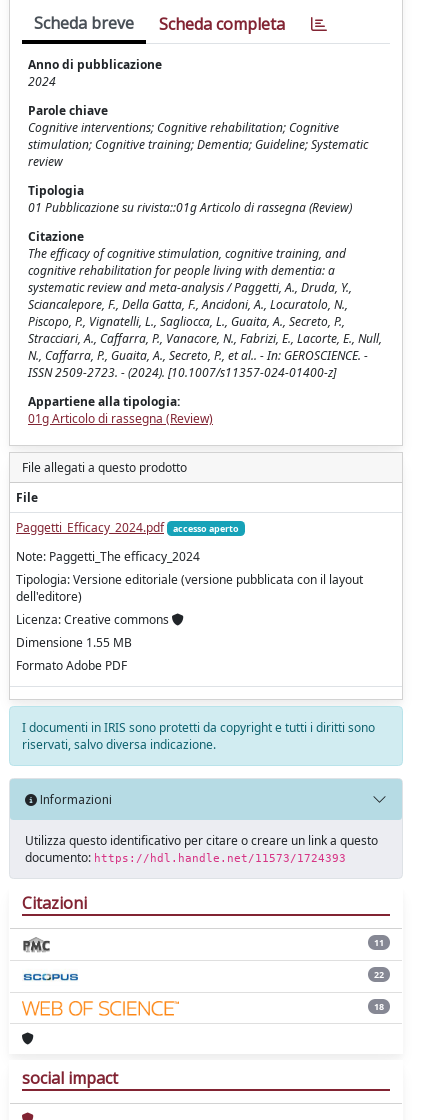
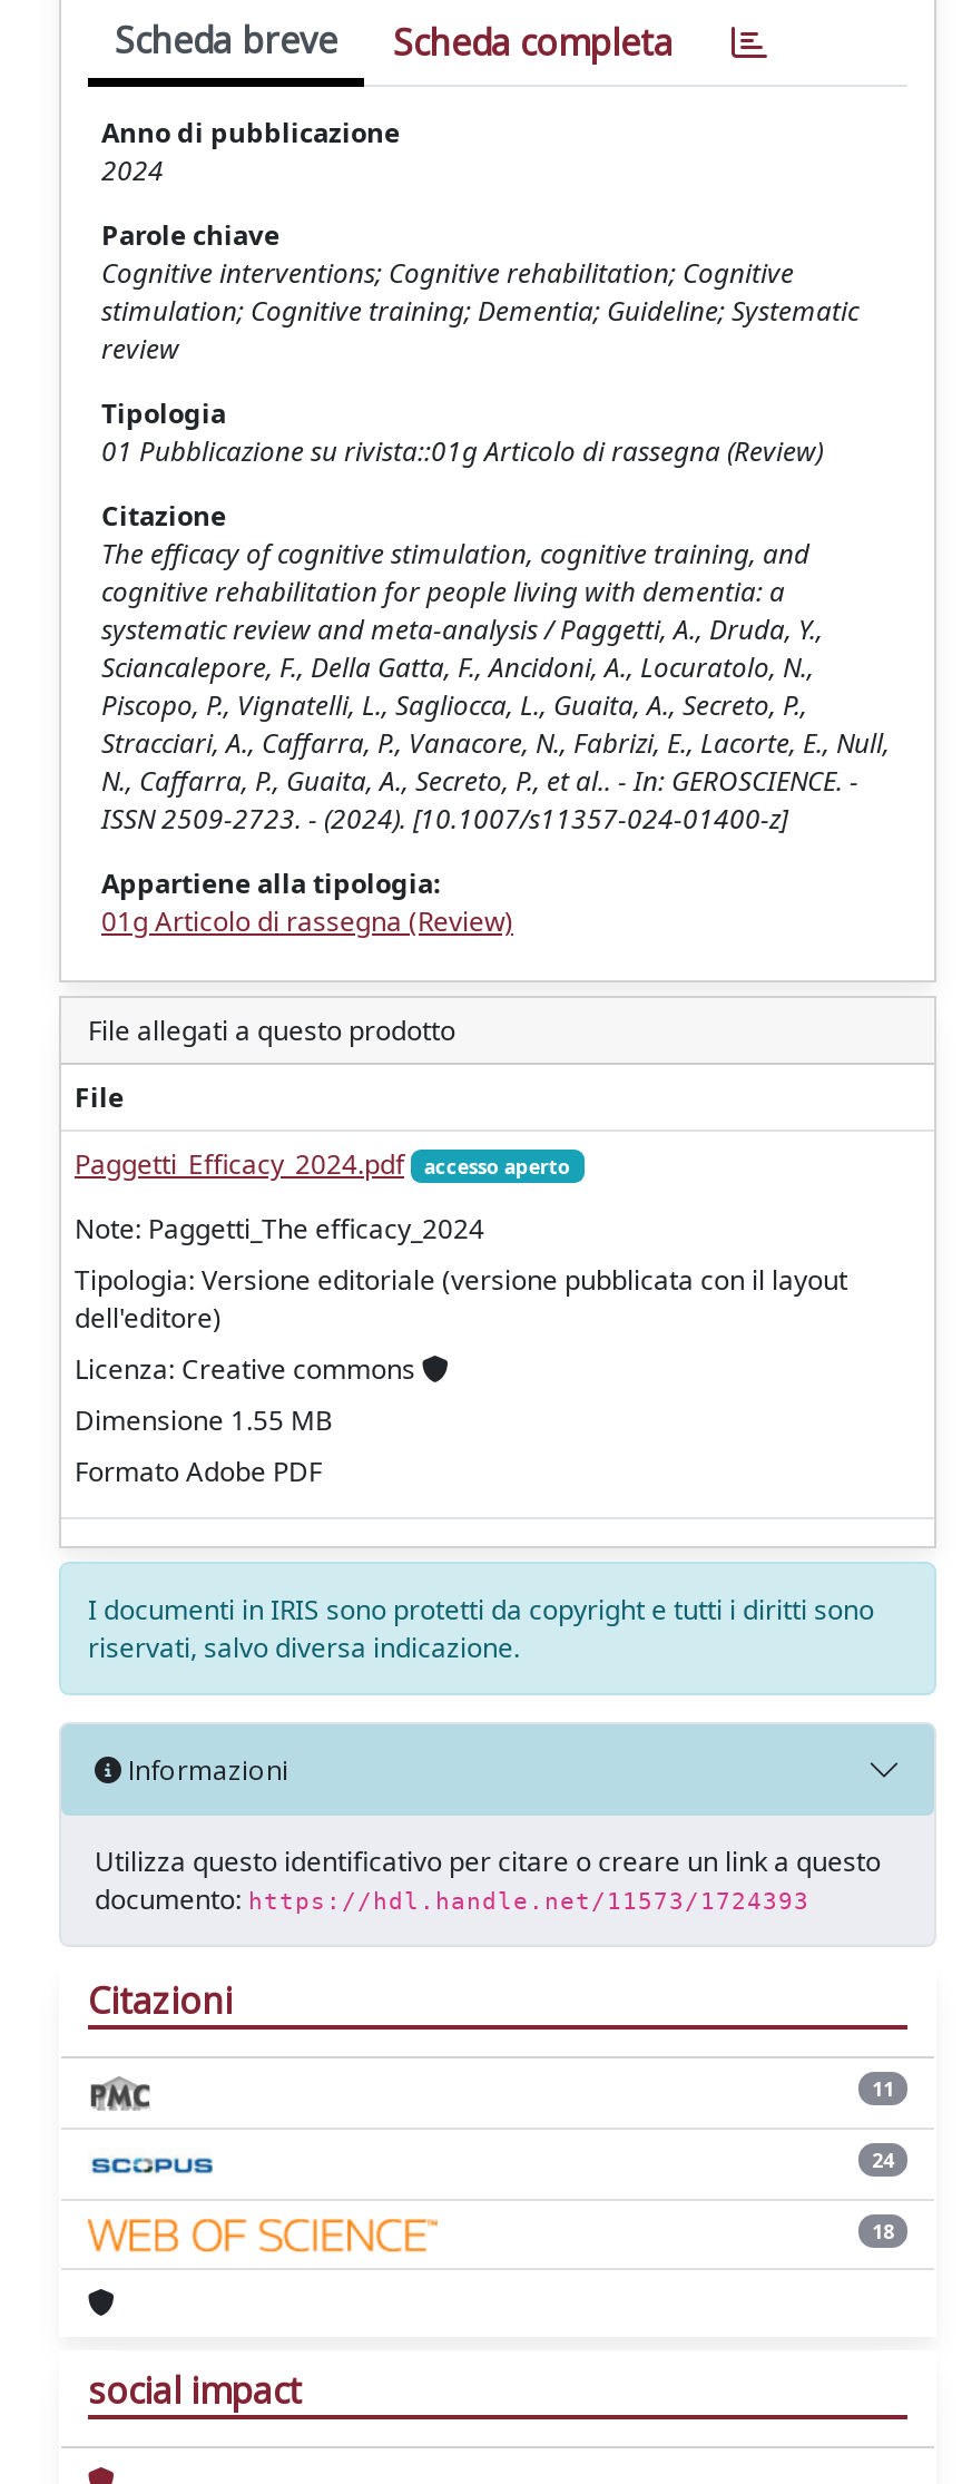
[374,968,384,981] 22 -> [872,2145,895,2174] 24

